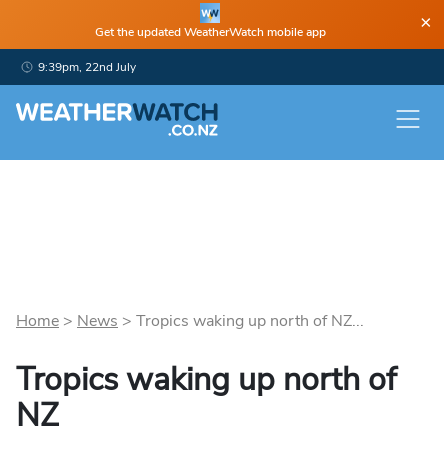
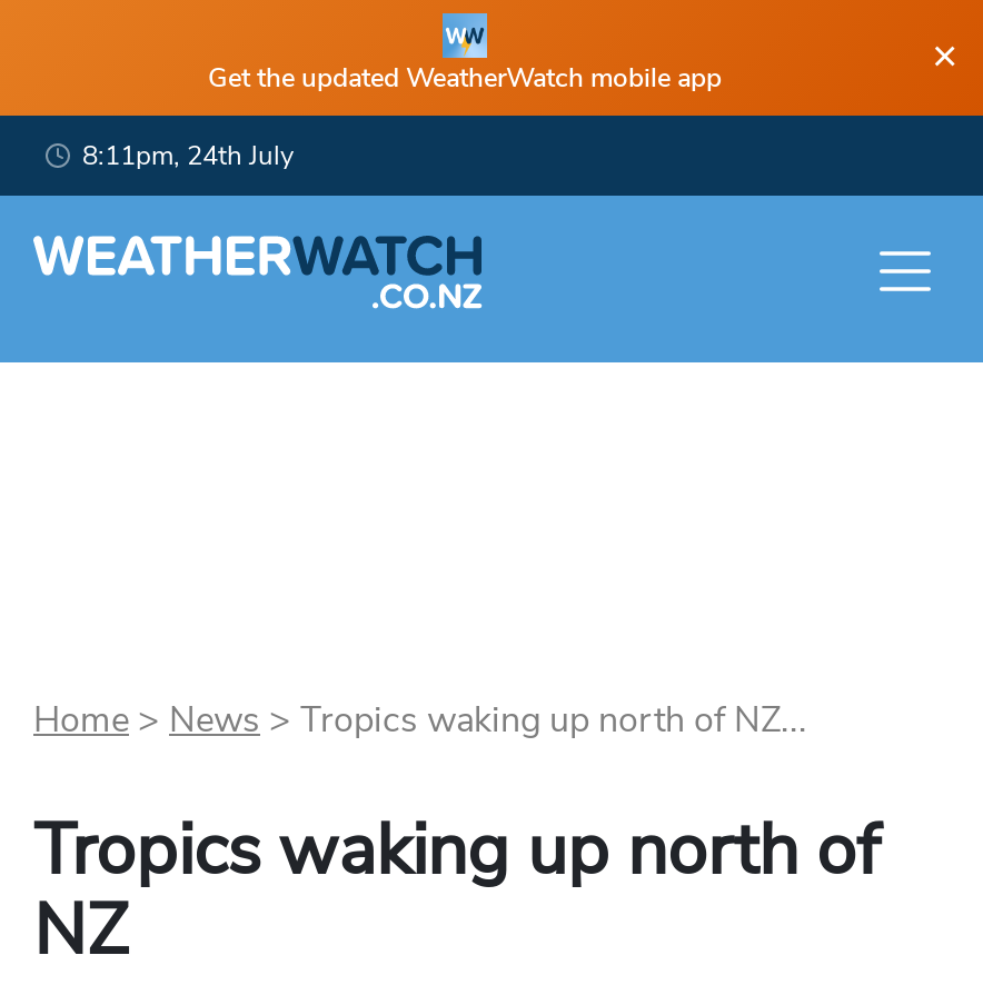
[38,59,136,75] 9:39pm, 22nd July -> [82,138,294,173] 8:11pm, 24th July

